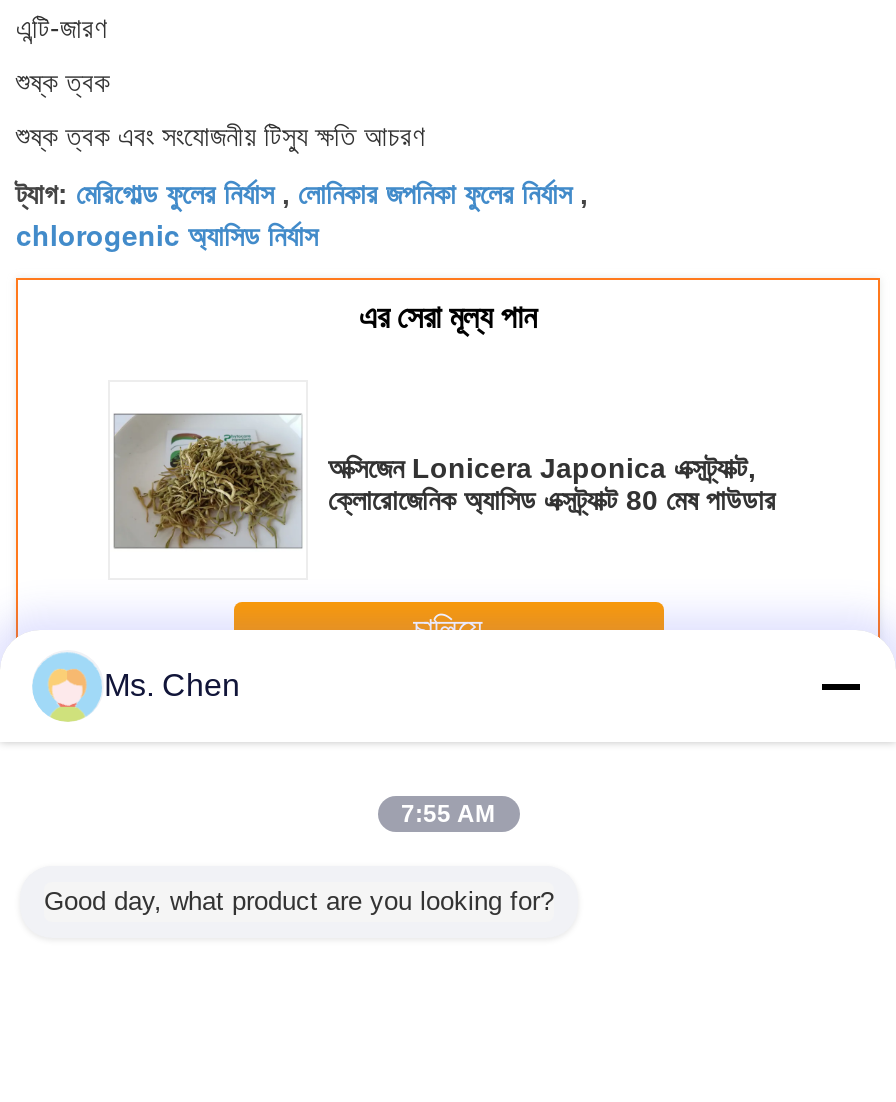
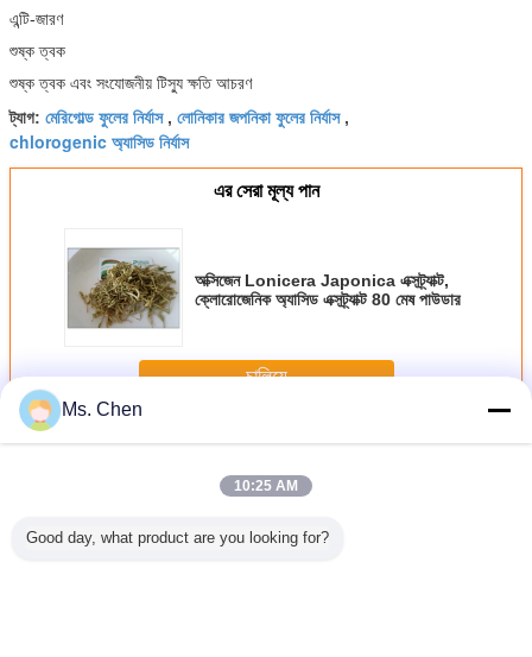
[401,800,495,828] 7:55 AM -> [234,478,298,494] 10:25 AM

